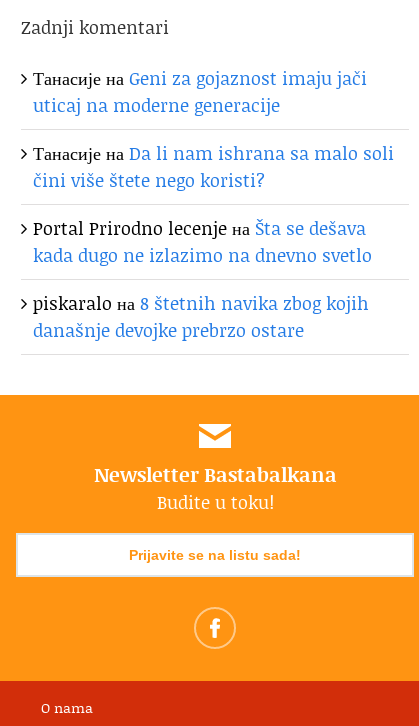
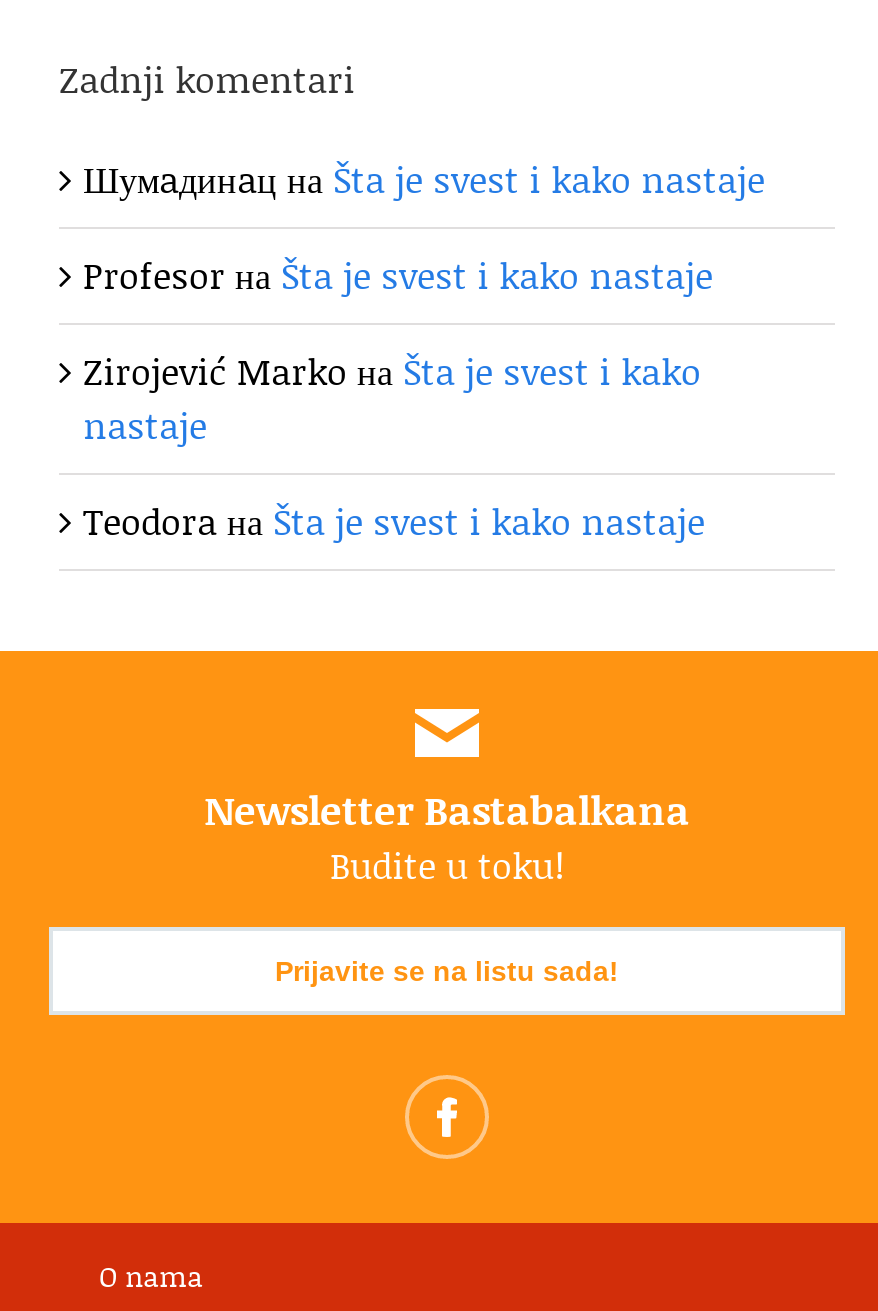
[33,65,367,118] Танасије на Geni za gojaznost imaju jači | uticaj na moderne generacije -> [83,154,765,206] Шумaдинaц на Šta je svest i kako nastaje
[33,140,394,193] Танасије на Da li nam ishrana sa malo soli | čini više štete nego koristi? -> [83,250,713,302] Profesor на Šta je svest i kako nastaje
[33,215,372,268] Portal Prirodno lecenje на Šta se dešava | kada dugo ne izlazimo na dnevno svetlo -> [83,346,701,452] Zirojević Marko на Šta je svest i kako | nastaje
[33,290,369,343] piskaralo на 8 štetnih navika zbog kojih | današnje devojke prebrzo ostare -> [83,496,705,548] Teodora на Šta je svest i kako nastaje

